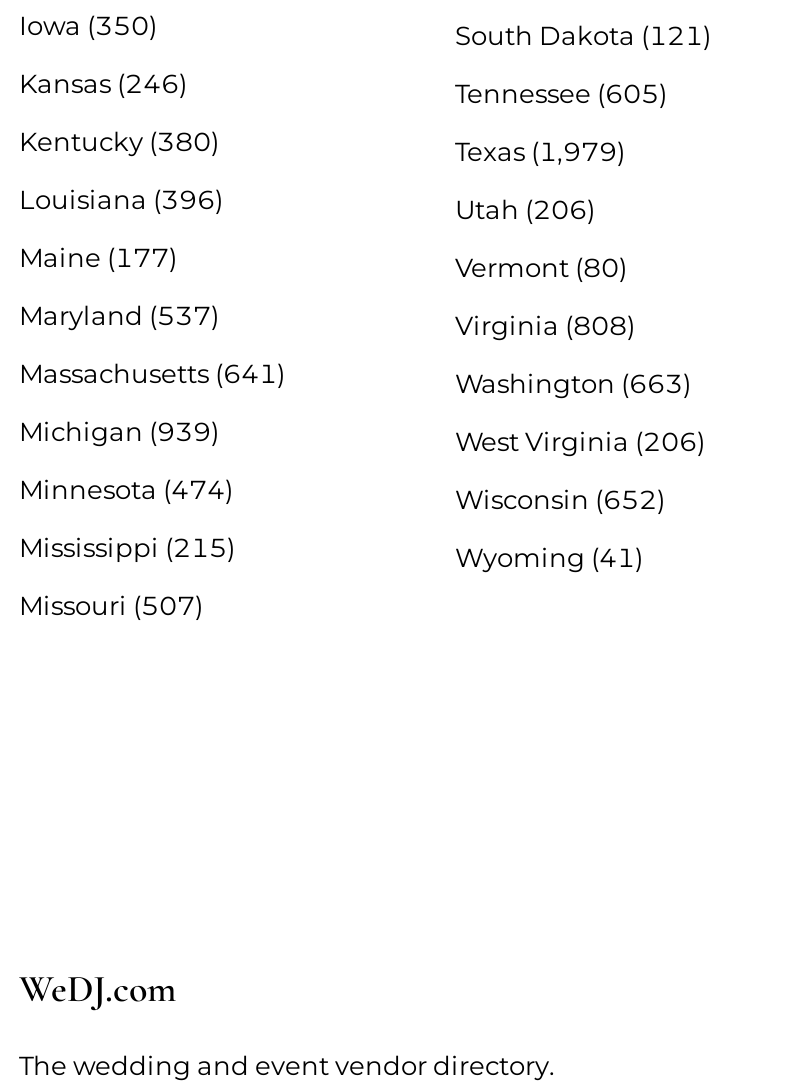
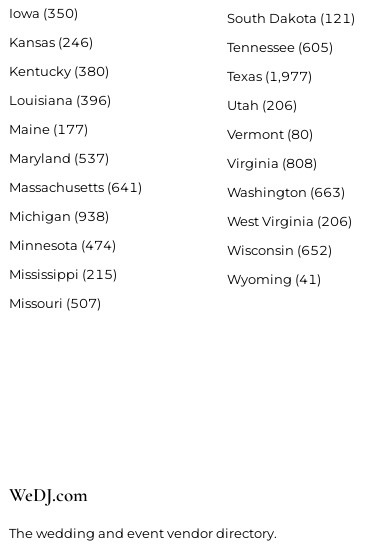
[455,135,625,167] Texas (1,979) -> [227,68,312,84] Texas (1,977)
[19,415,219,447] Michigan (939) -> [9,208,109,224] Michigan (938)

